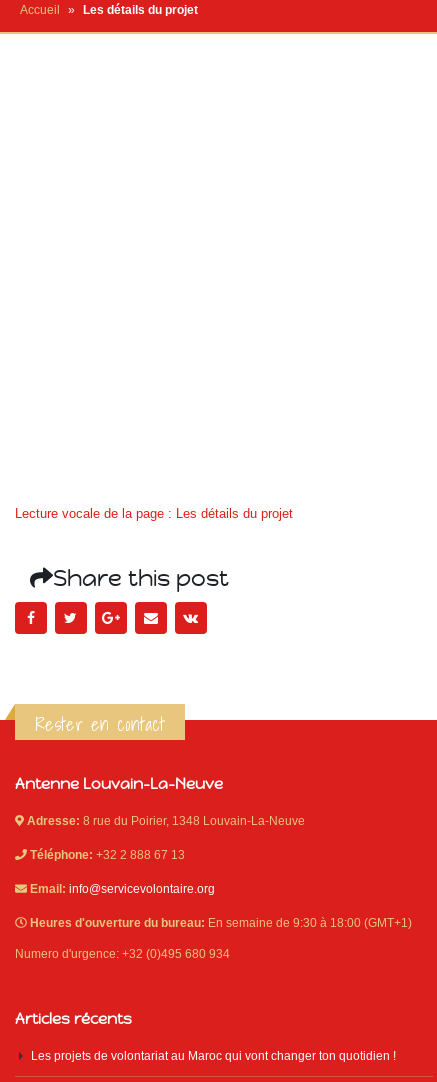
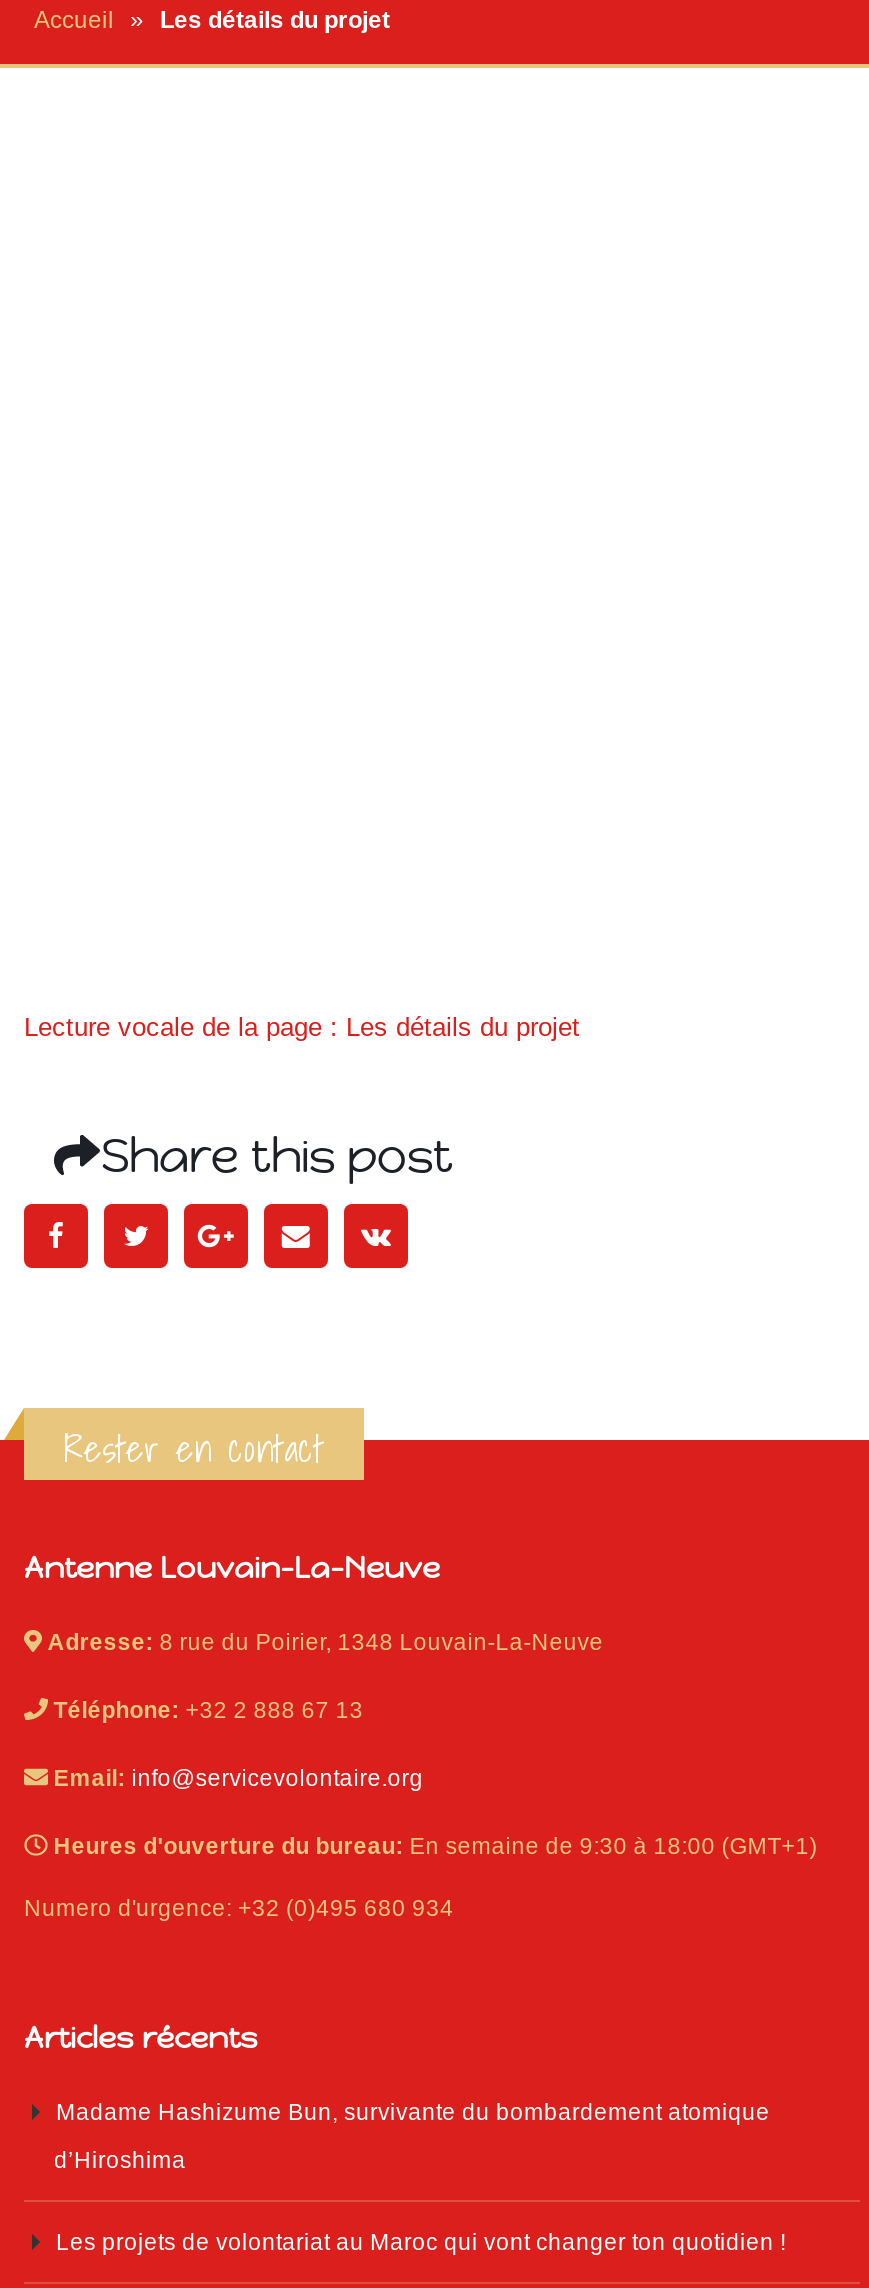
none -> [54,2098,770,2172] Madame Hashizume Bun, survivante du bombardement atomique | d’Hiroshima

